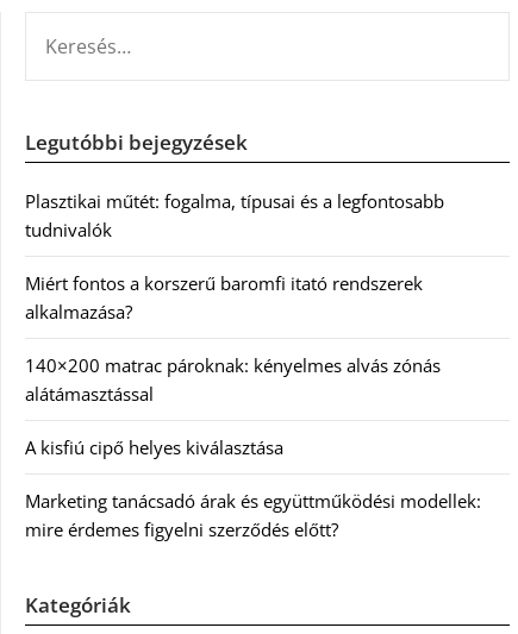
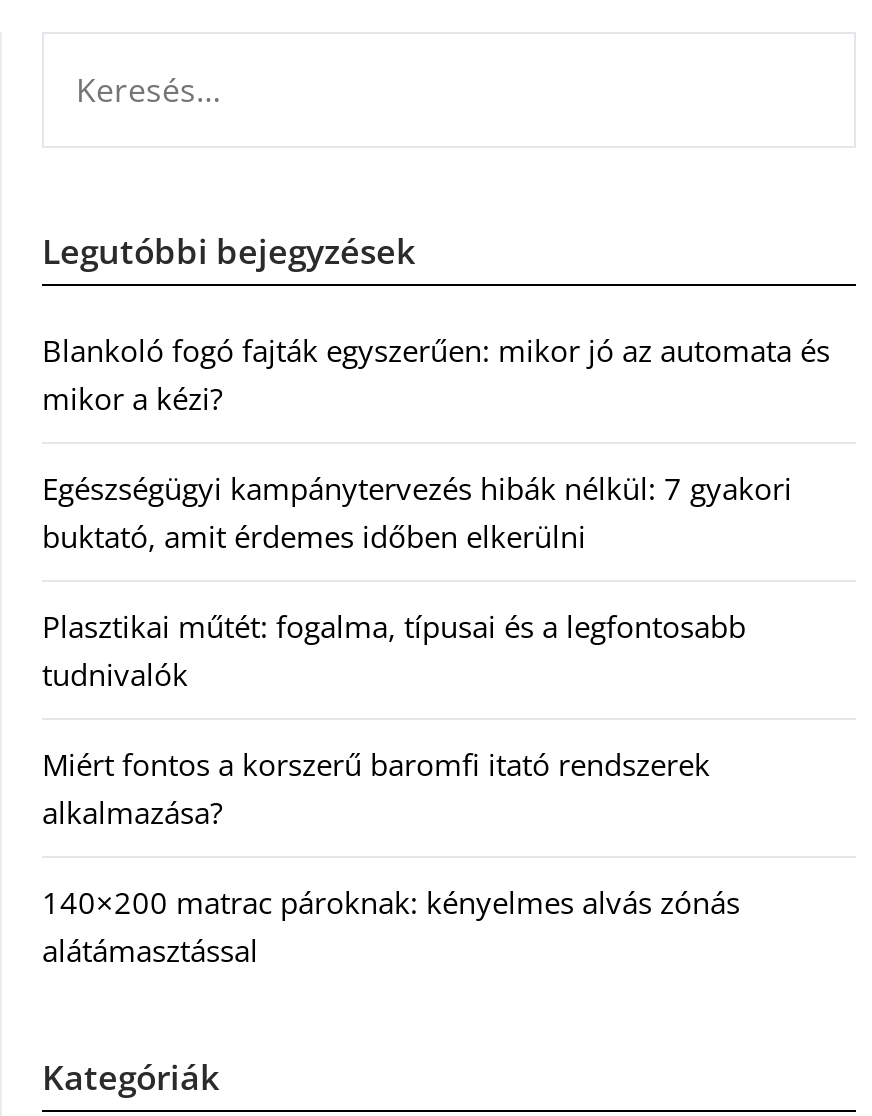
none -> [42,330,830,556] Blankoló fogó fajták egyszerűen: mikor jó az automata és | mikor a kézi? | Egészségügyi kampánytervezés hibák nélkül: 7 gyakori | buktató, amit érdemes időben elkerülni
moved [25,189,444,406] -> [42,606,746,970]: Plasztikai műtét: fogalma, típusai és a legfontosabb | tudnivalók | Miért fontos a korszerű baromfi itató rendszerek | alkalmazása? | 140×200 matrac pároknak: kényelmes alvás zónás | alátámasztással
[25,435,481,541] A kisfiú cipő helyes kiválasztása | Marketing tanácsadó árak és együttműködési modellek: | mire érdemes figyelni szerződés előtt? -> none

